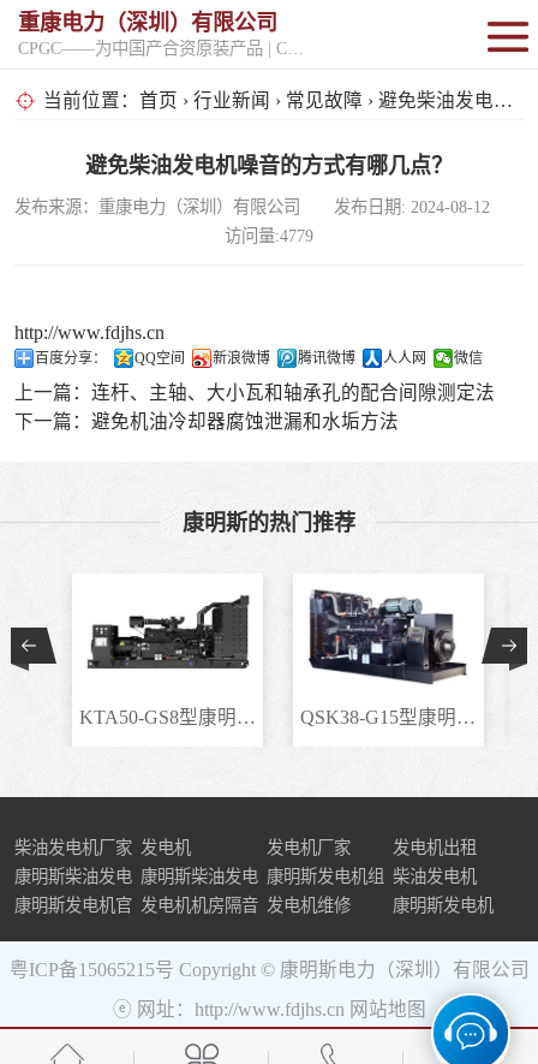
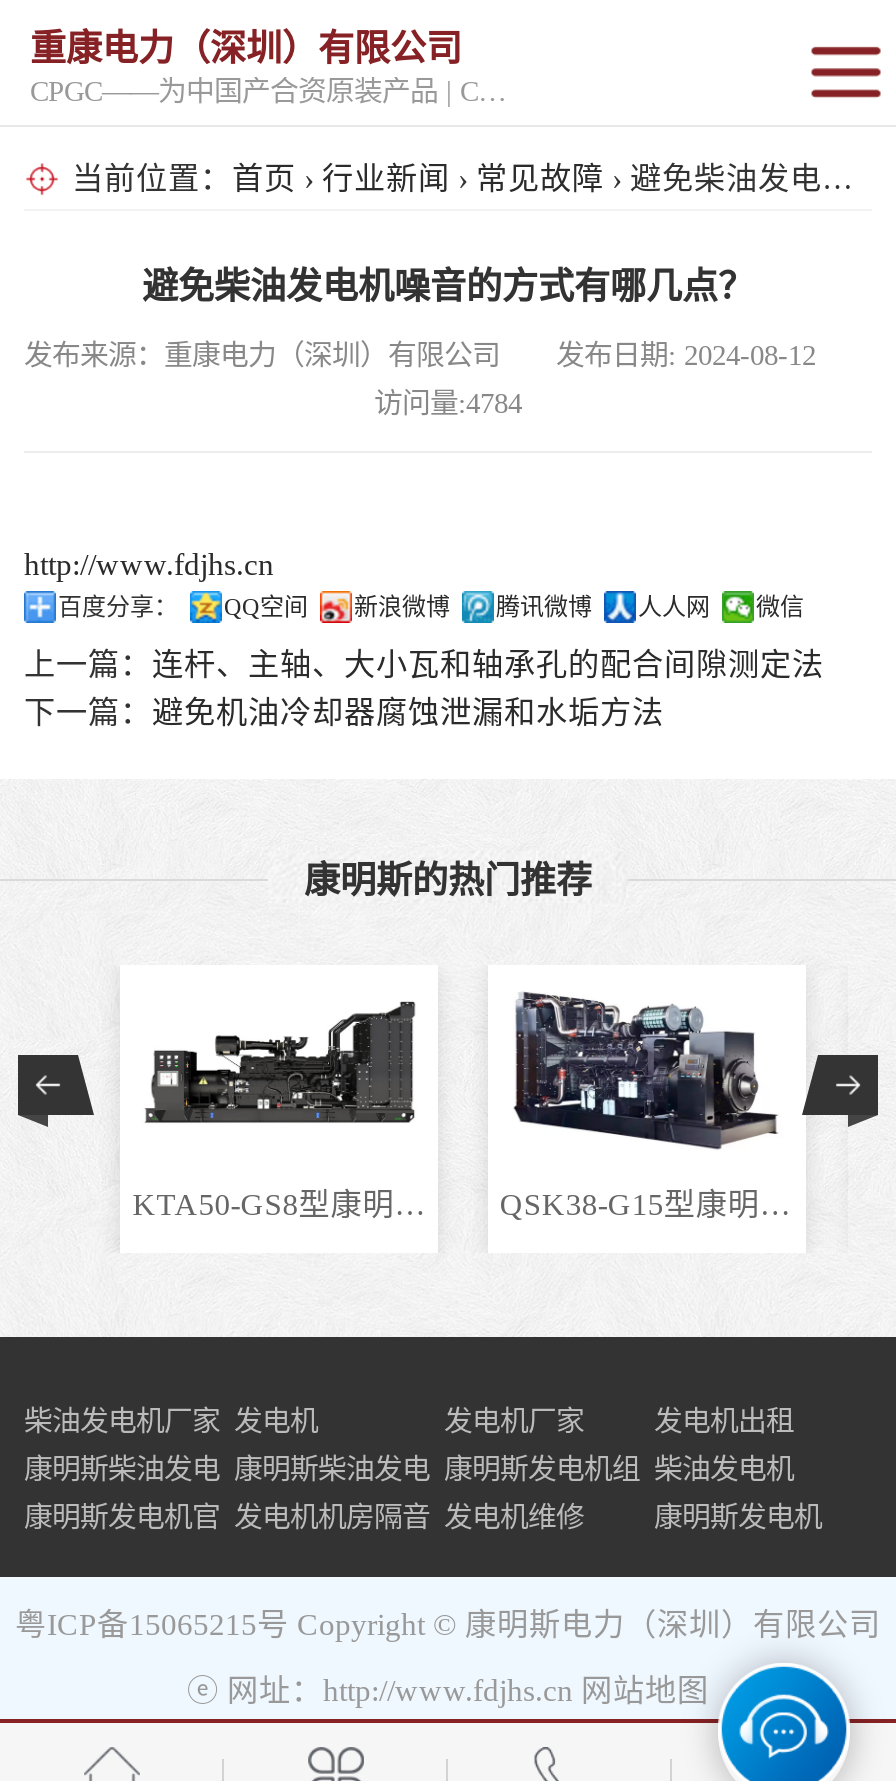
[225,227,313,246] 访问量:4779 -> [374,388,522,420] 访问量:4784

